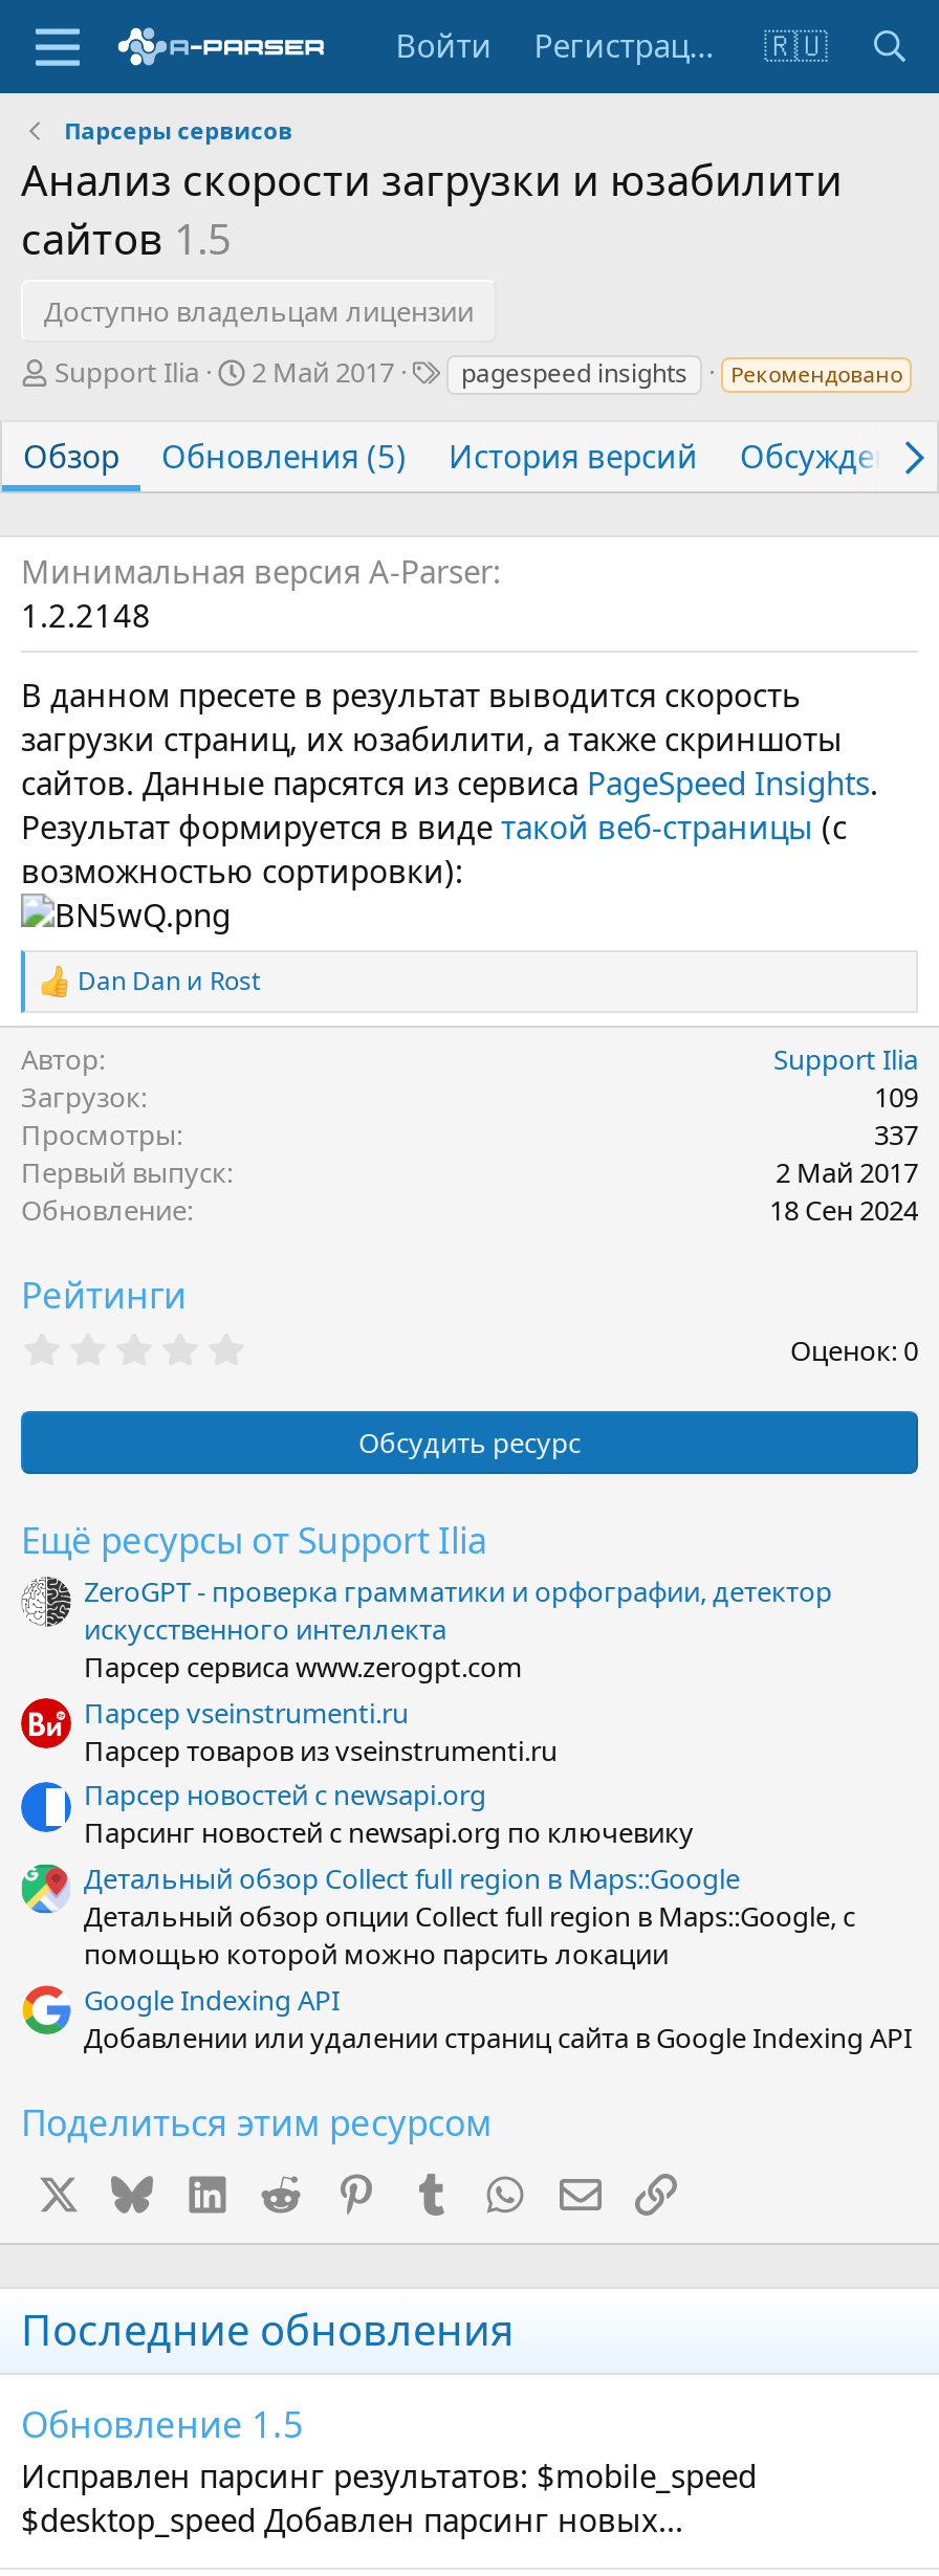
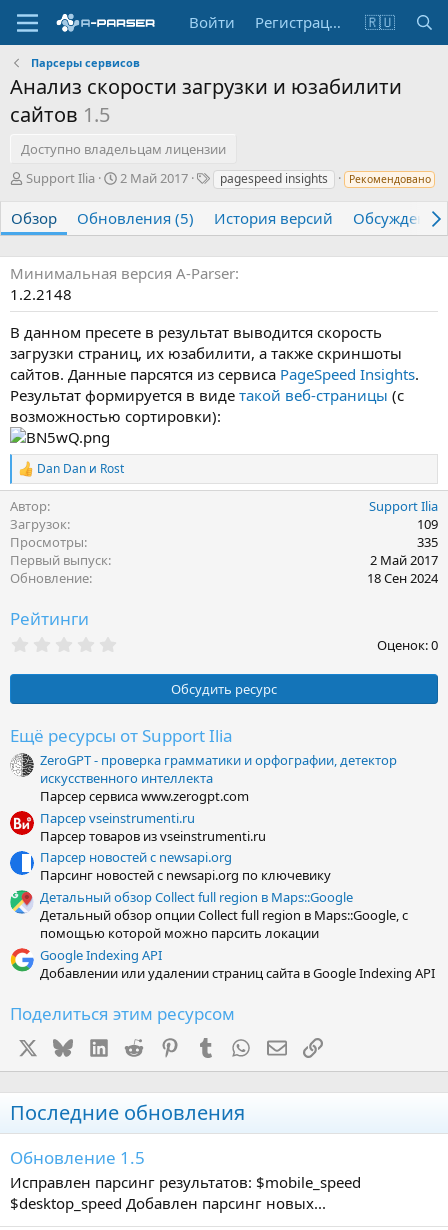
[874,1116,918,1154] 337 -> [417,533,438,551] 335

